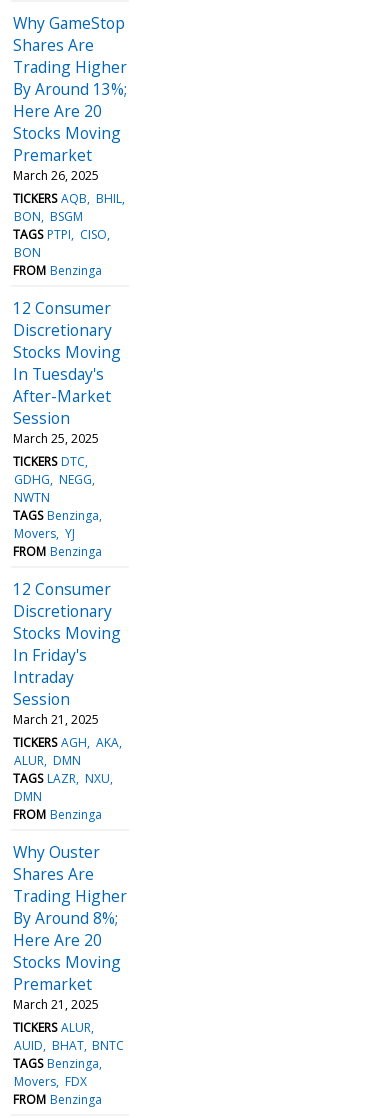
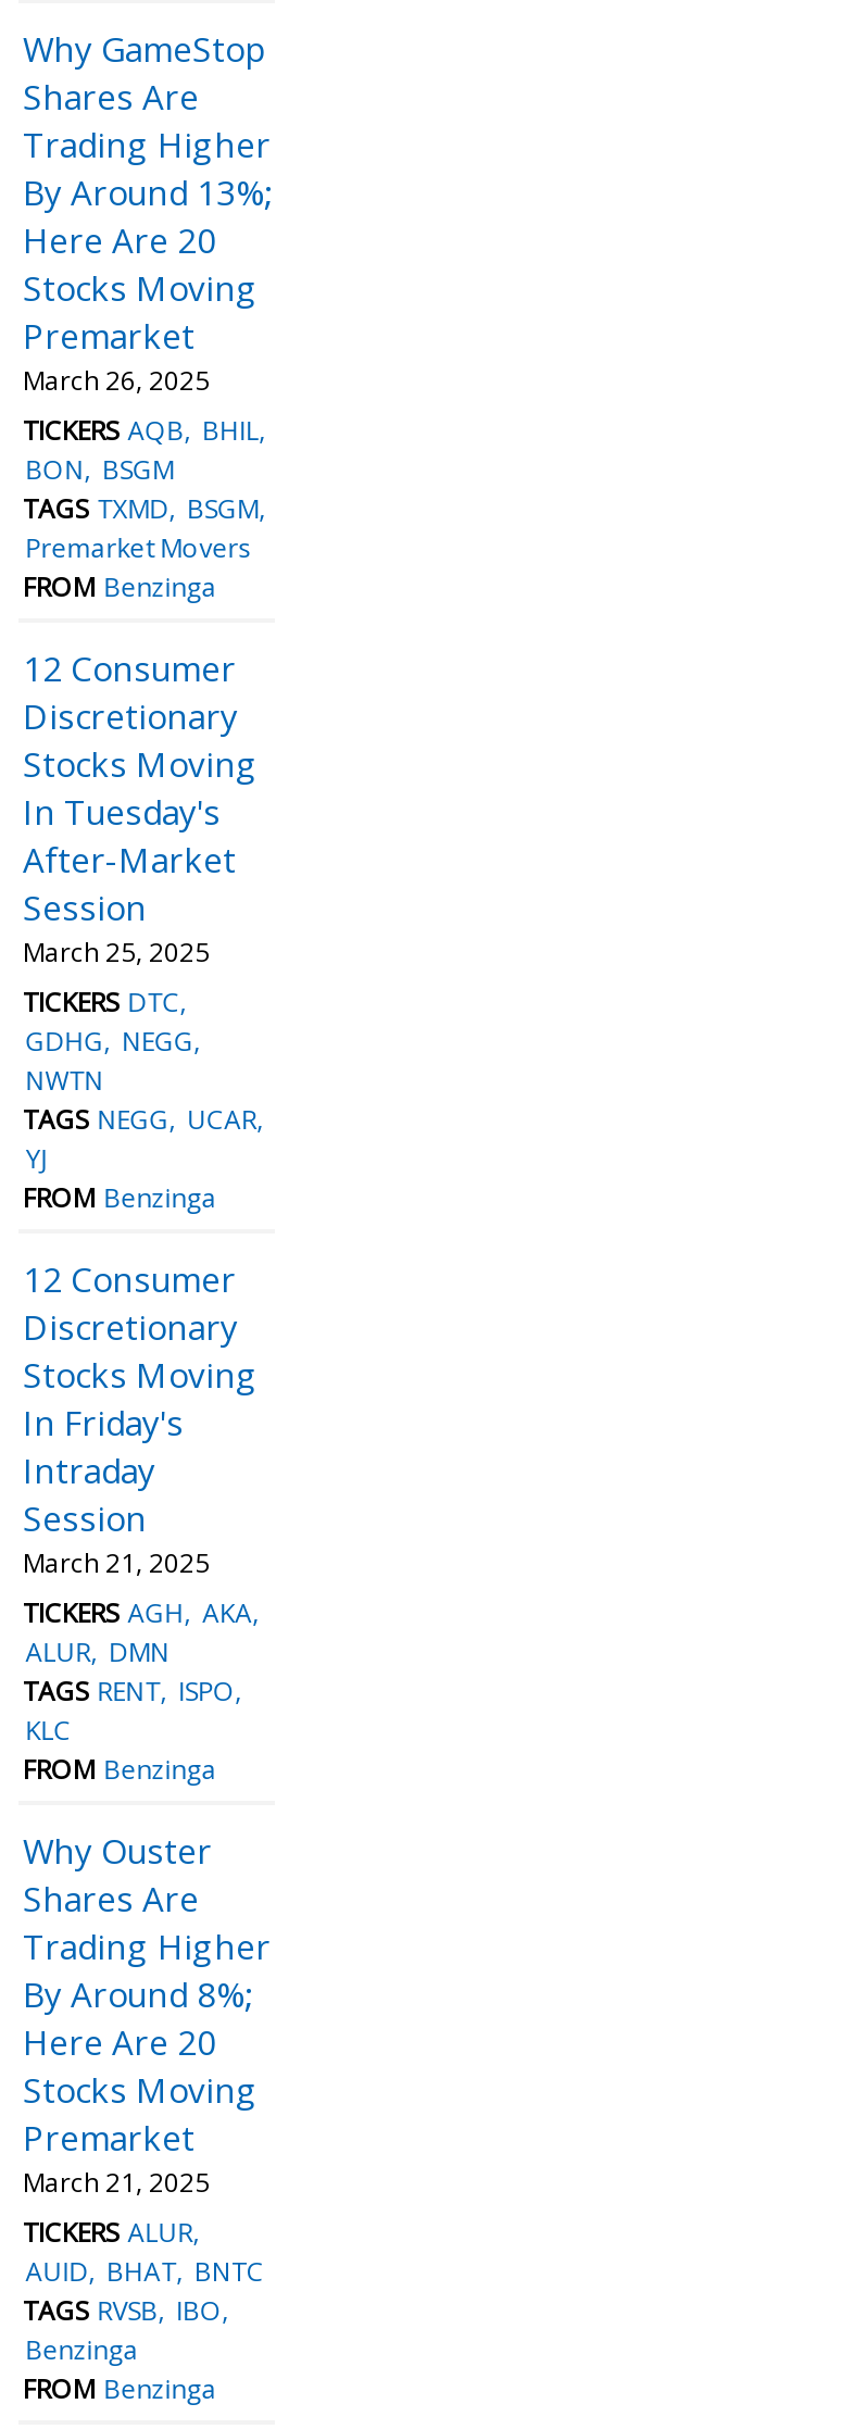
[13,226,107,261] TAGS PTPI CISO | BON -> [23,490,259,566] TAGS TXMD BSGM | Premarket Movers
[13,507,99,542] TAGS Benzinga | Movers YJ -> [23,1100,257,1177] TAGS NEGG UCAR | YJ
[13,770,110,805] TAGS LAZR NXU | DMN -> [23,1672,235,1748] TAGS RENT ISPO | KLC
[13,1055,99,1090] TAGS Benzinga | Movers FDX -> [23,2292,222,2368] TAGS RVSB IBO | Benzinga

